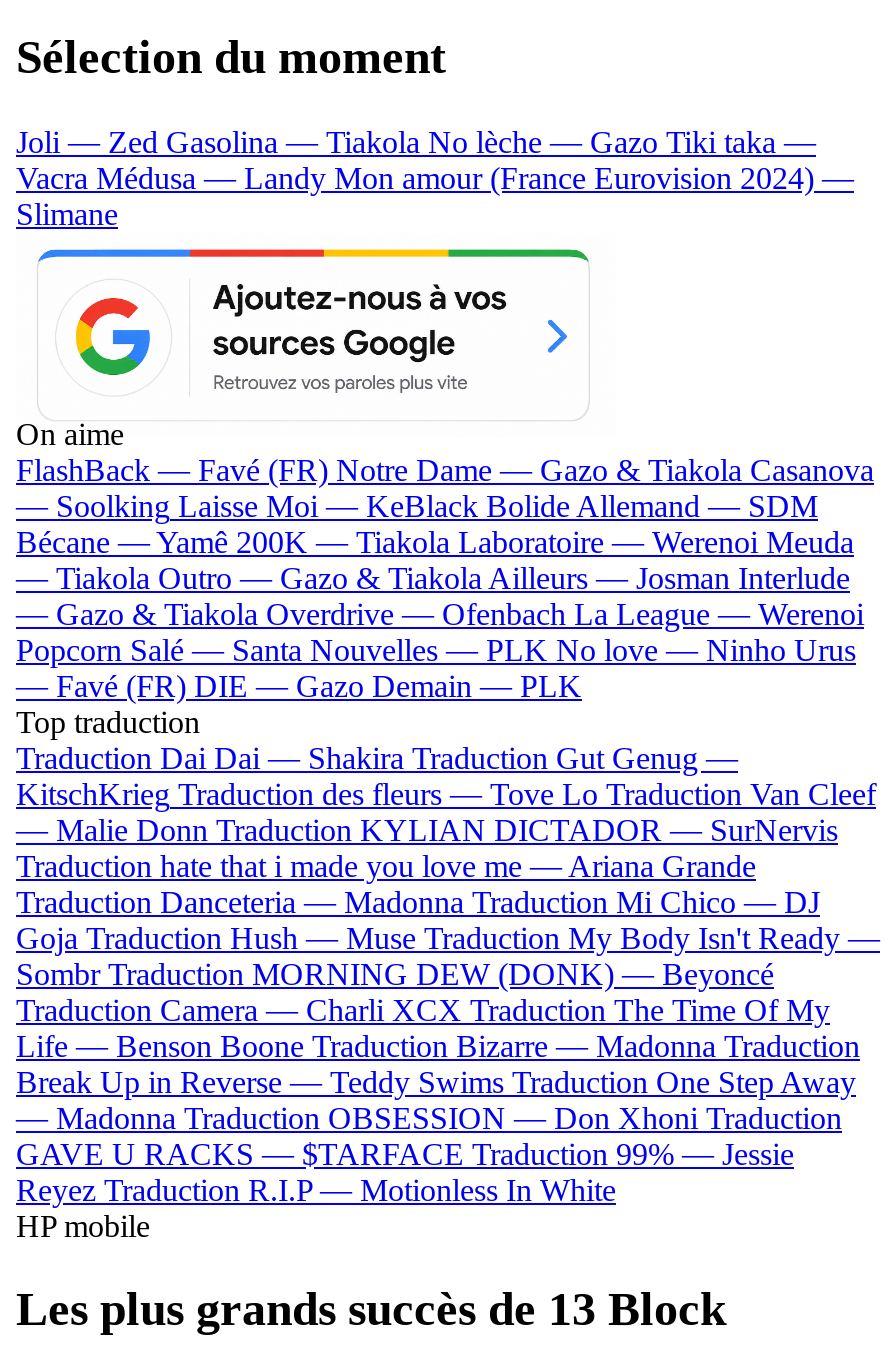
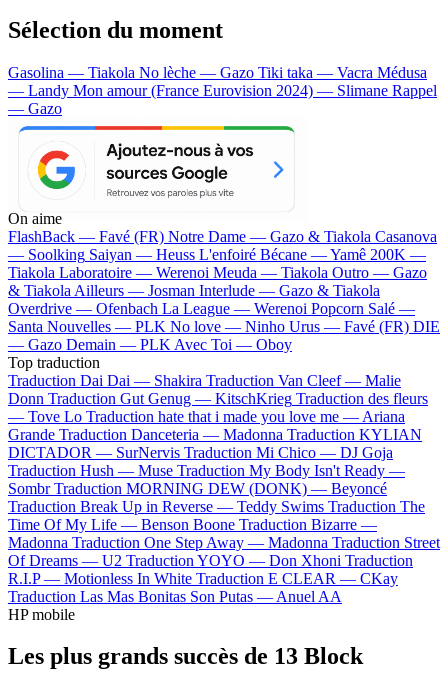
[16,124,854,230] Joli — Zed Gasolina — Tiakola No lèche — Gazo Tiki taka — | Vacra Médusa — Landy Mon amour (France Eurovision 2024) — | Slimane -> [8,63,437,116] Gasolina — Tiakola No lèche — Gazo Tiki taka — Vacra Médusa | — Landy Mon amour (France Eurovision 2024) — Slimane Rappel | — Gazo
[16,488,864,702] — Soolking Laisse Moi — KeBlack Bolide Allemand — SDM | Bécane — Yamê 200K — Tiakola Laboratoire — Werenoi Meuda | — Tiakola Outro — Gazo & Tiakola Ailleurs — Josman Interlude | — Gazo & Tiakola Overdrive — Ofenbach La League — Werenoi | Popcorn Salé — Santa Nouvelles — PLK No love — Ninho Urus | —Favé (FR) DIE — Gazo Demain — PLK -> [8,245,440,352] — Soolking Saiyan — Heuss L'enfoiré Bécane — Yamê 200K — | Tiakola Laboratoire — Werenoi Meuda — Tiakola Outro — Gazo | & Tiakola Ailleurs — Josman Interlude — Gazo & Tiakola | Overdrive — Ofenbach La League — Werenoi Popcorn Salé — | Santa Nouvelles — PLK No love — Ninho Urus — Favé (FR) DIE | — Gazo Demain — PLK Avec Toi — Oboy
[16,740,880,954] Traduction Dai Dai — Shakira Traduction Gut Genug — | KitschKrieg Traduction des fleurs — Tove Lo Traduction Van Cleef | — Malie Donn Traduction KYLIAN DICTADOR — SurNervis | Traduction hate that i made you love me — Ariana Grande | Traduction Danceteria — Madonna Traduction Mi Chico — DJ | Goja Traduction Hush — Muse Traduction My Body Isn't Ready — -> [8,371,428,478] Traduction Dai Dai — Shakira Traduction Van Cleef — Malie | Donn Traduction Gut Genug — KitschKrieg Traduction des fleurs | — Tove Lo Traduction hate that i made you love me — Ariana | Grande Traduction Danceteria — Madonna Traduction KYLIAN | DICTADOR — SurNervis Traduction Mi Chico — DJ Goja | Traduction Hush — Muse Traduction My Body Isn't Ready —
[16,992,860,1206] Traduction Camera — Charli XCX Traduction The Time Of My | Life — Benson Boone Traduction Bizarre — Madonna Traduction | Break Up in Reverse — Teddy Swims Traduction One Step Away | — Madonna Traduction OBSESSION — Don Xhoni Traduction | GAVE U RACKS — $TARFACE Traduction 99% — Jessie | Reyez Traduction R.I.P — Motionless In White -> [8,497,440,604] Traduction Break Up in Reverse — Teddy Swims Traduction The | Time Of My Life — Benson Boone Traduction Bizarre — | Madonna Traduction One Step Away — Madonna Traduction Street | Of Dreams — U2 Traduction YOYO — Don Xhoni Traduction | R.I.P — Motionless In White Traduction E CLEAR — CKay | Traduction Las Mas Bonitas Son Putas — Anuel AA

